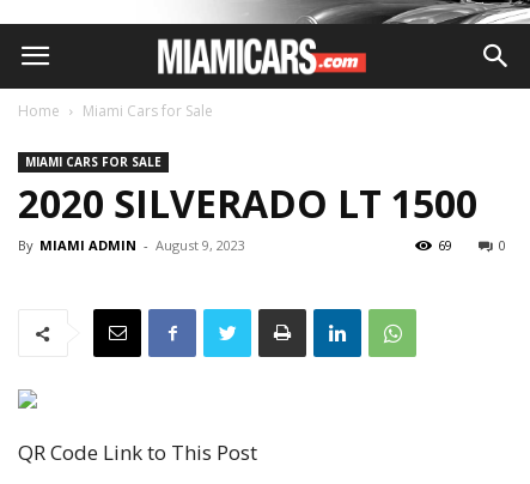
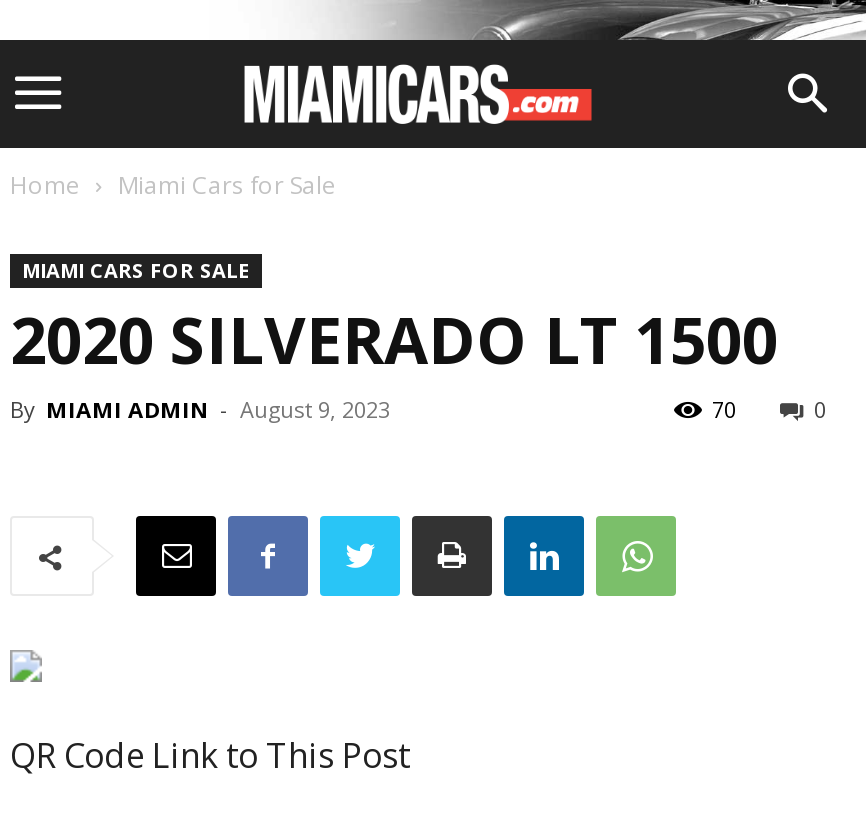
[438,236,452,254] 69 -> [712,394,736,424] 70

